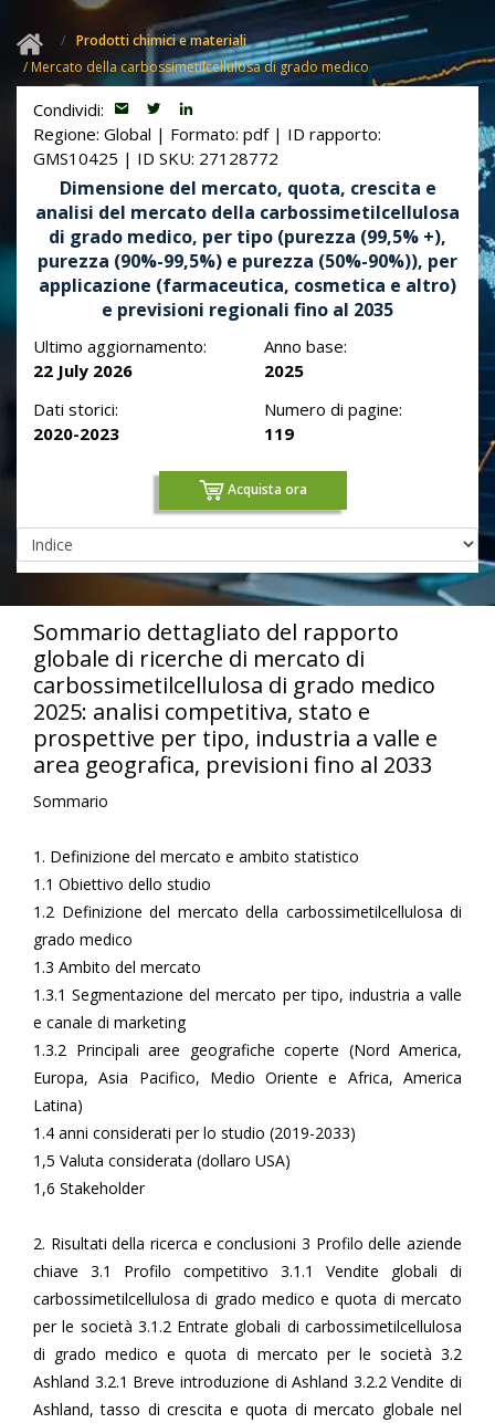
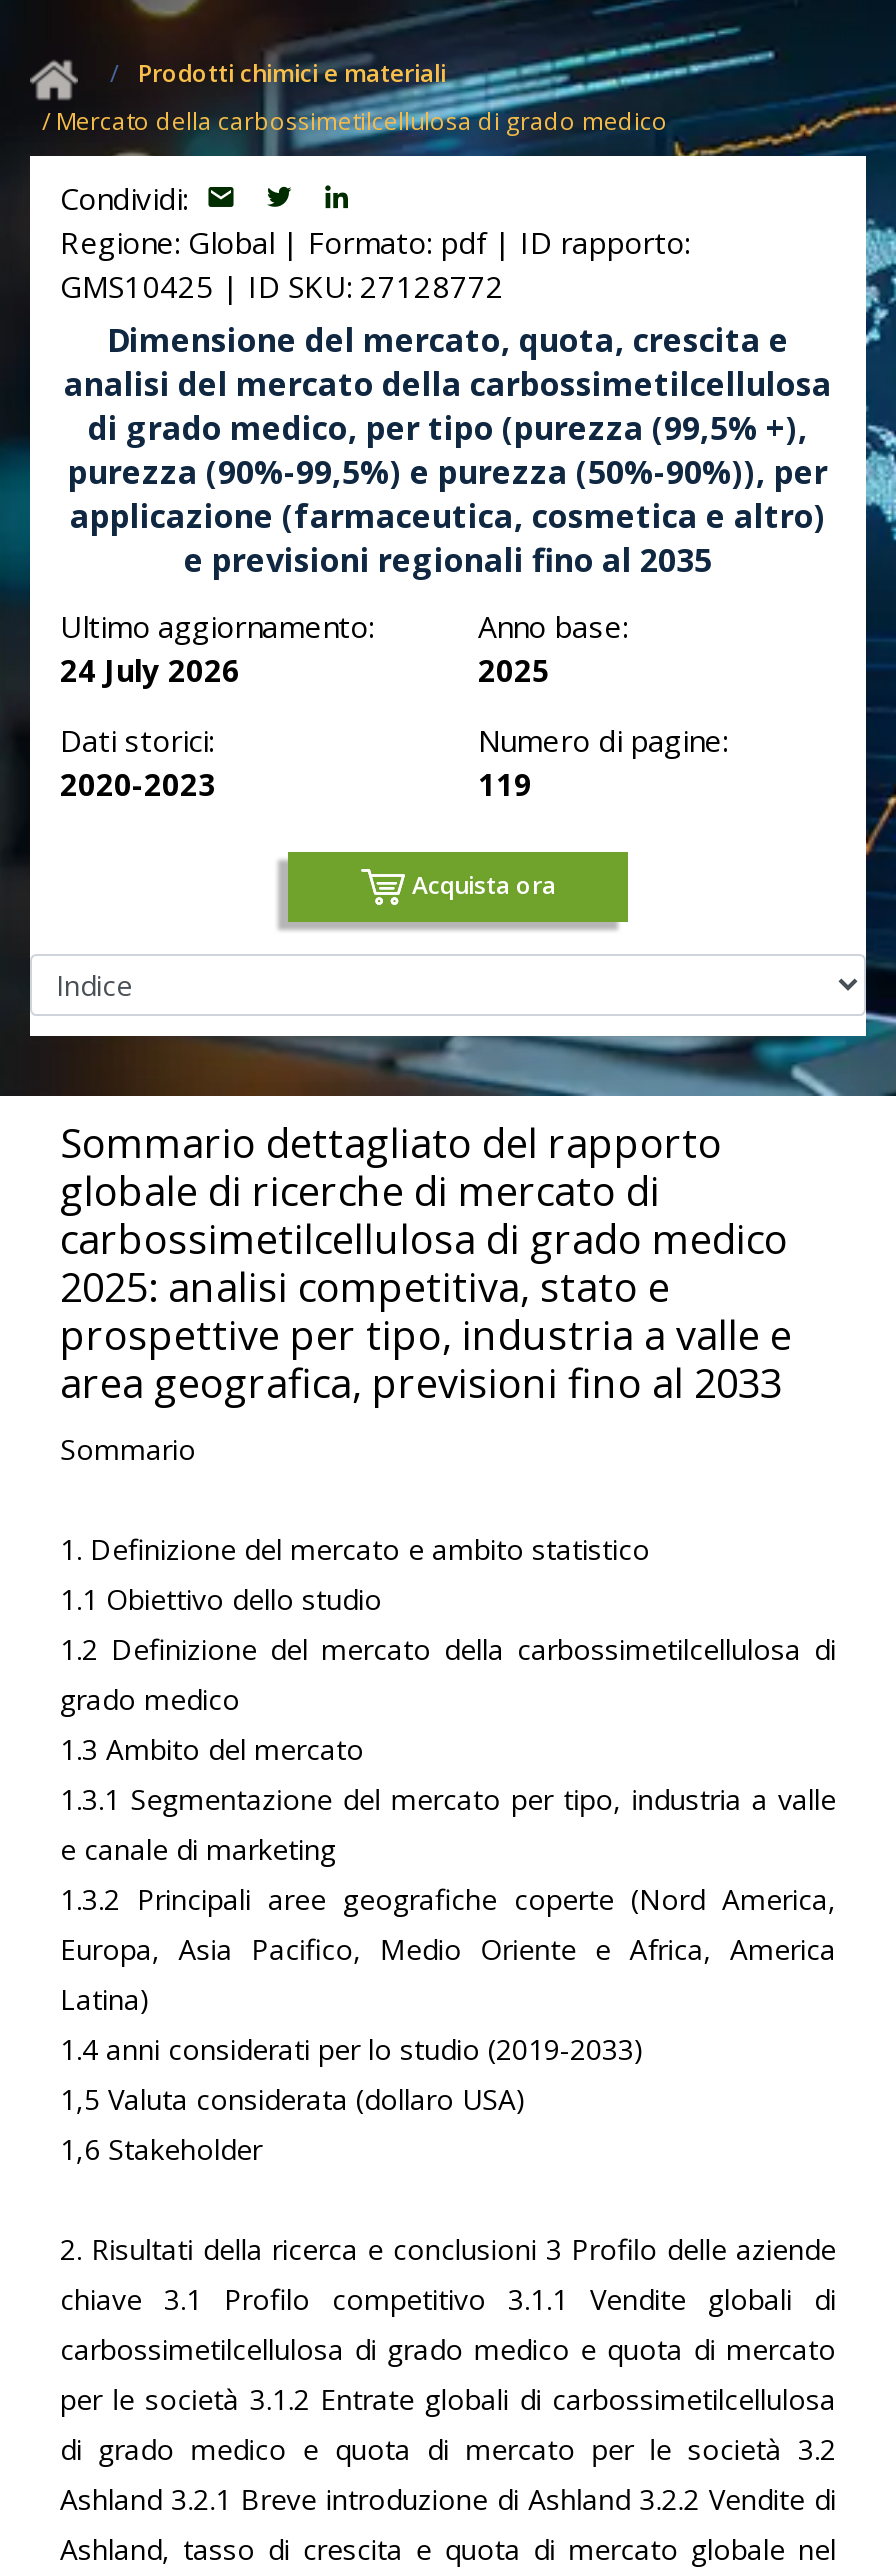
[33,359,133,381] 22 July 2026 -> [60,650,240,690] 24 July 2026

